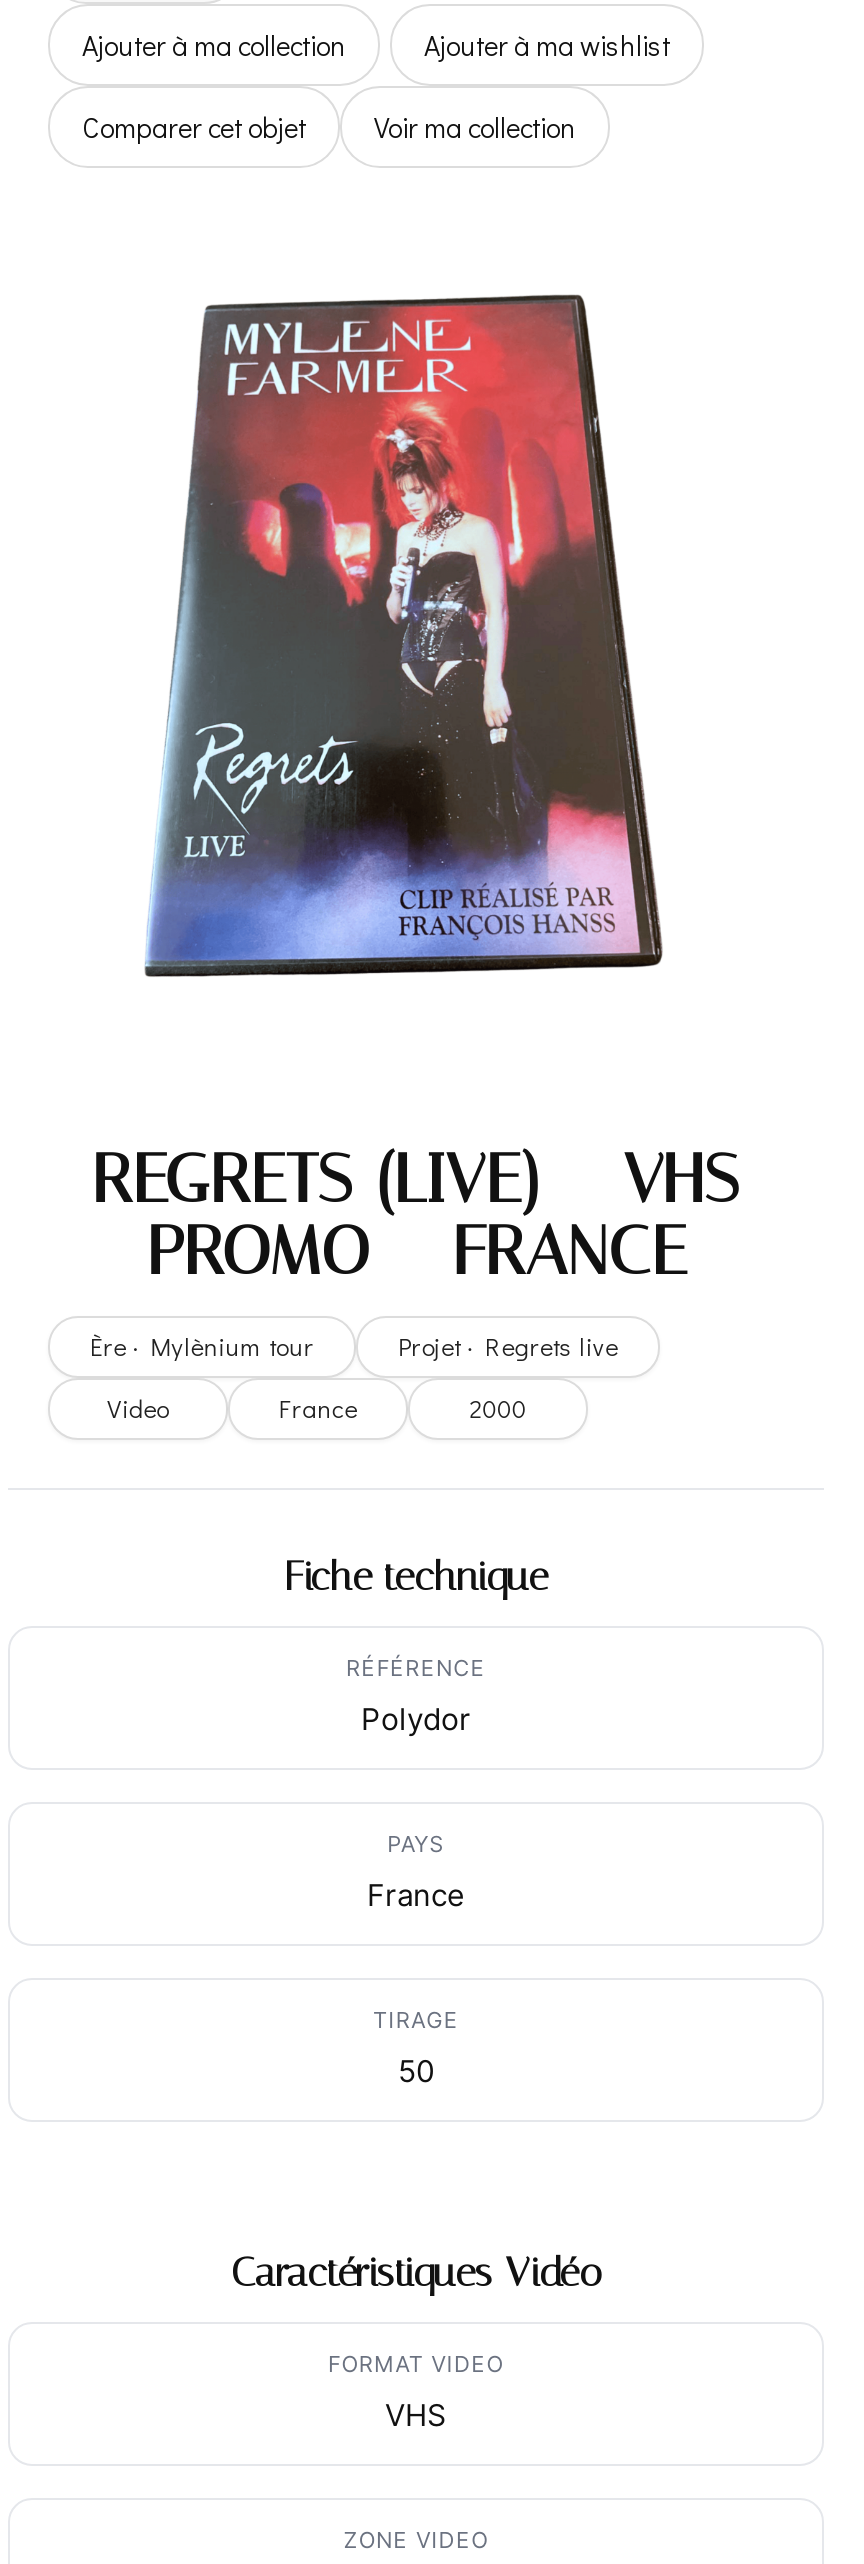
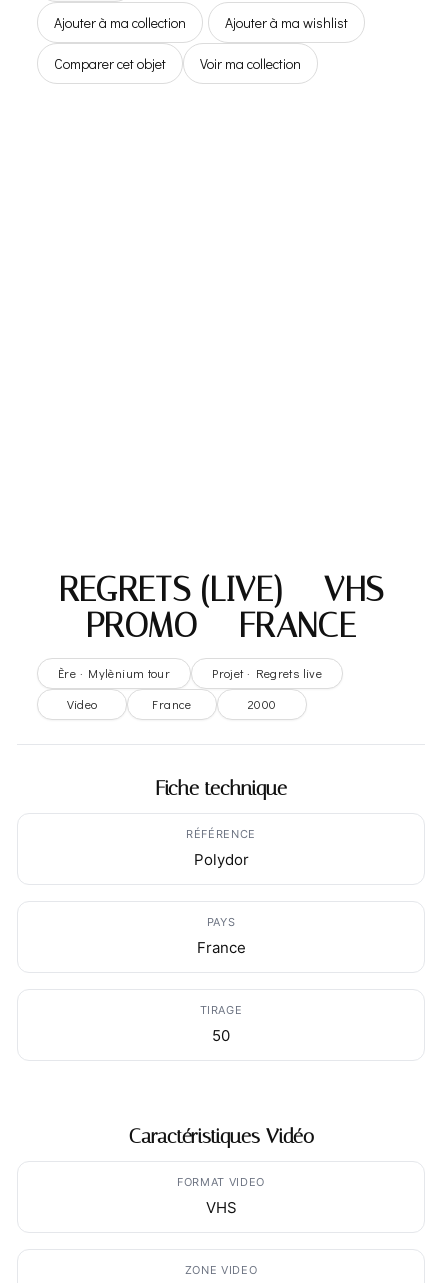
[142,292,664,978] [image] -> none

